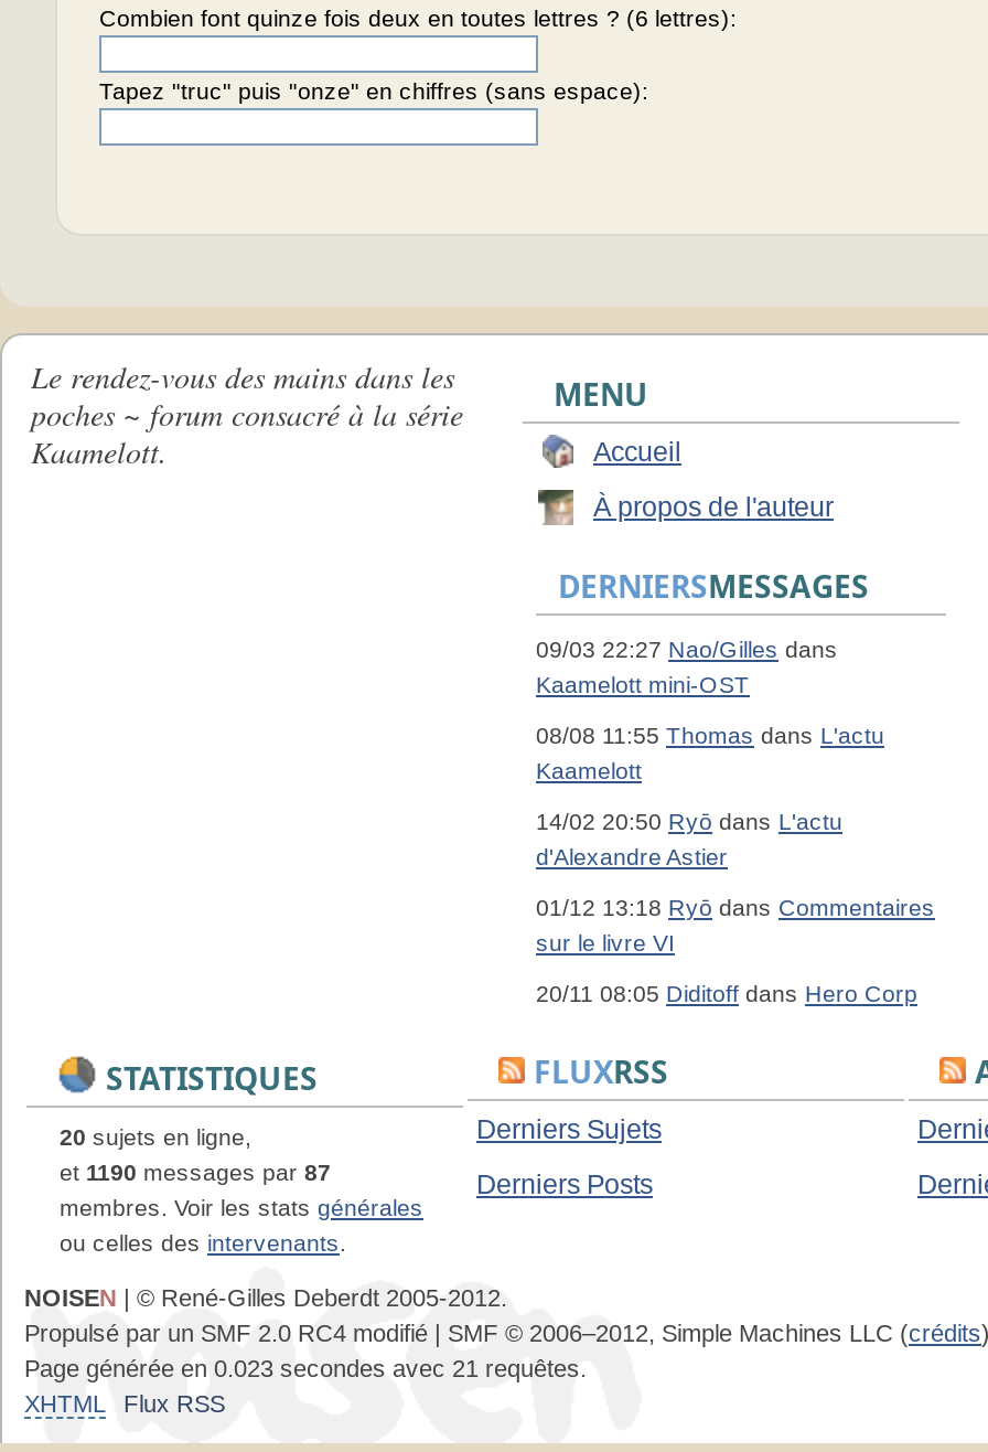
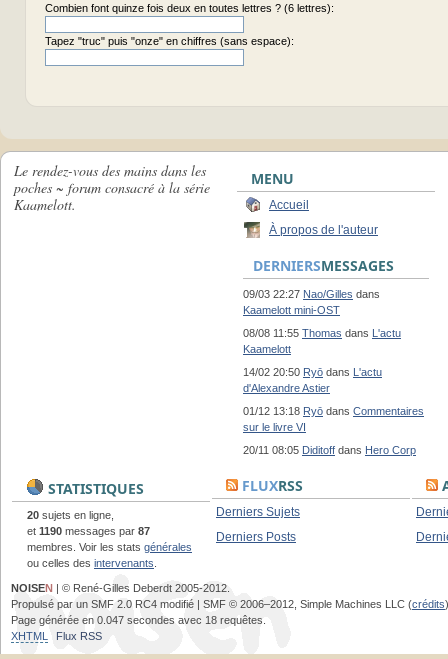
[24,1355,587,1381] Page générée en 0.023 secondes avec 21 requêtes. -> [11,614,266,626] Page générée en 0.047 secondes avec 18 requêtes.

